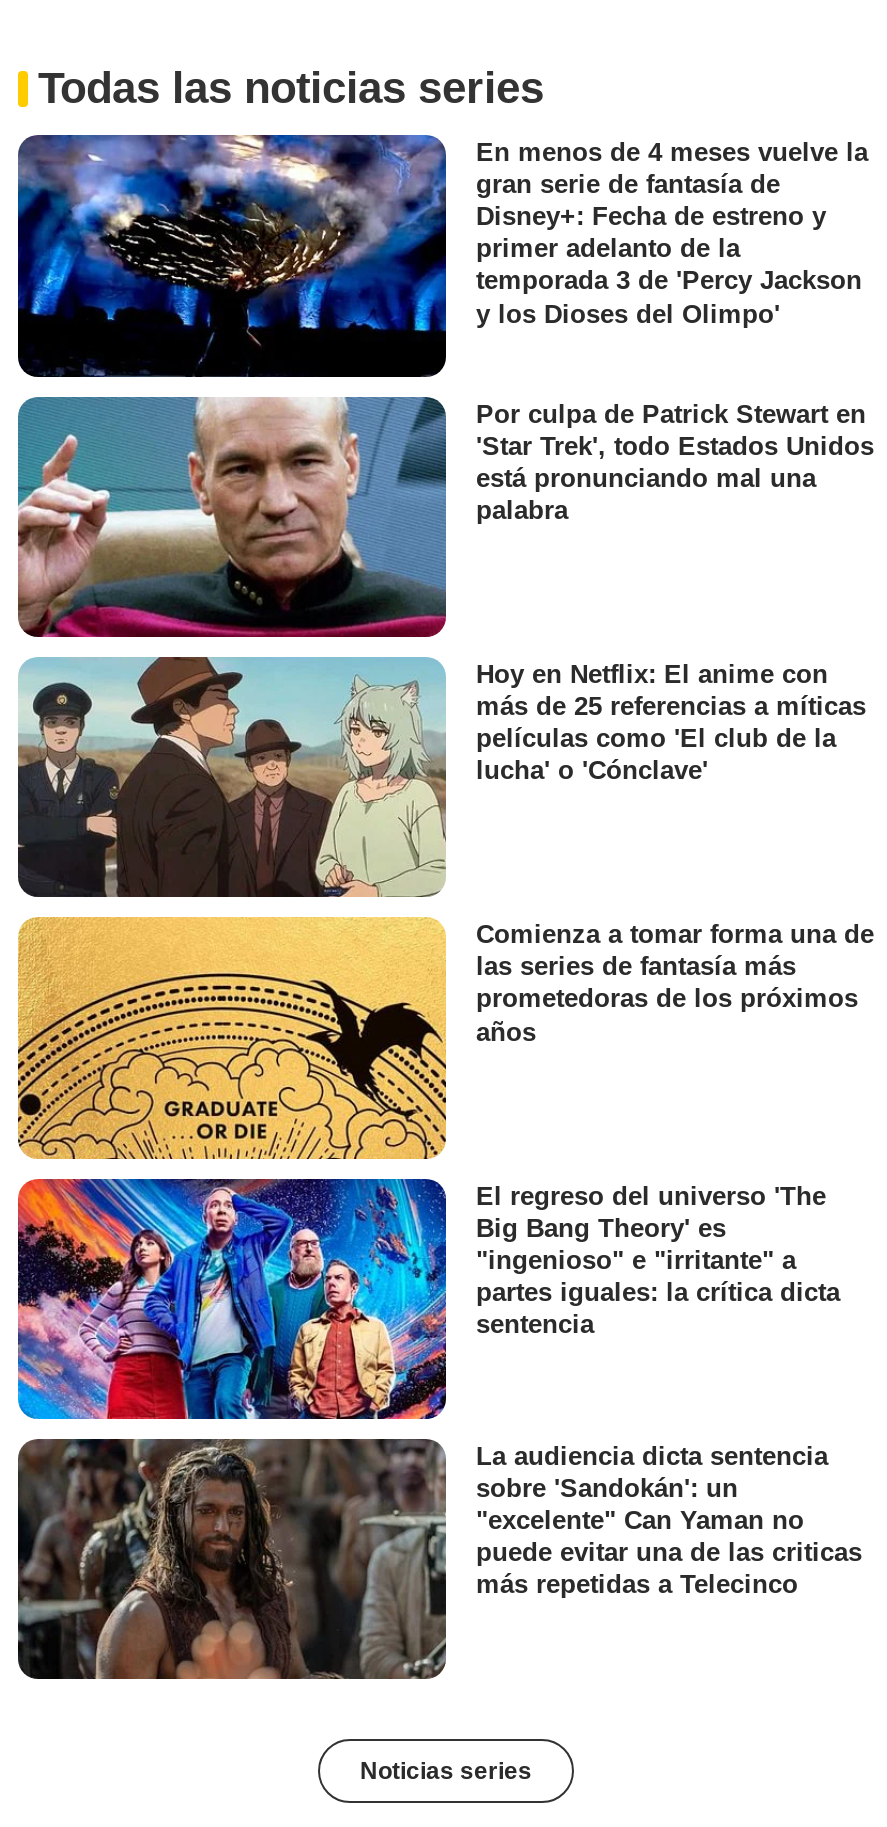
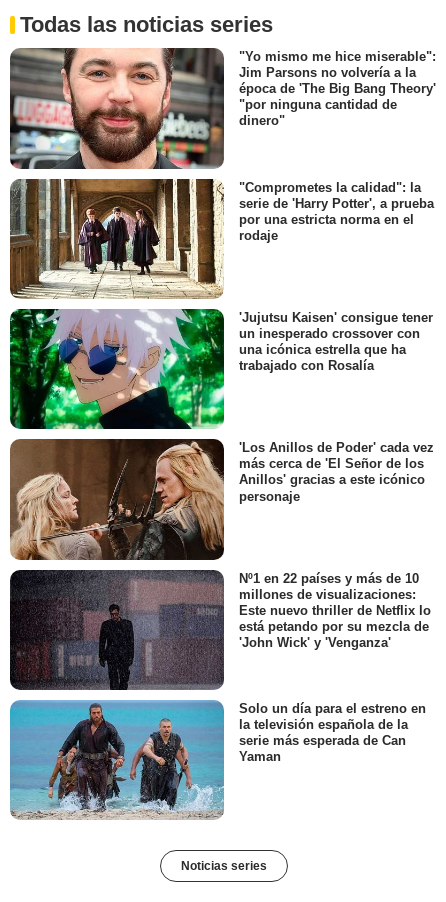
[16,133,868,379] [image] | En menos de 4 meses vuelve la | gran serie de fantasía de | Disney+: Fecha de estreno y | primer adelanto de la | temporada 3 de 'Percy Jackson | y los Dioses del Olimpo' -> [9,47,436,170] [image] | "Yo mismo me hice miserable": | Jim Parsons no volvería a la | época de 'The Big Bang Theory' | "por ninguna cantidad de | dinero"
[18,395,874,639] [image] | Por culpa de Patrick Stewart en | 'Star Trek', todo Estados Unidos | está pronunciando mal una | palabra -> [10,178,434,300] [image] | "Comprometes la calidad": la | serie de 'Harry Potter', a prueba | por una estricta norma en el | rodaje
[16,655,866,899] [image] | Hoy en Netflix: El anime con | más de 25 referencias a míticas | películas como 'El club de la | lucha' o 'Cónclave' -> [9,308,433,430] [image] | 'Jujutsu Kaisen' consigue tener | un inesperado crossover con | una icónica estrella que ha | trabajado con Rosalía
[16,915,874,1161] [image] | Comienza a tomar forma una de | las series de fantasía más | prometedoras de los próximos | años -> [9,438,434,561] [image] | 'Los Anillos de Poder' cada vez | más cerca de 'El Señor de los | Anillos' gracias a este icónico | personaje
[16,1177,840,1421] [image] | El regreso del universo 'The | Big Bang Theory' es | "ingenioso" e "irritante" a | partes iguales: la crítica dicta | sentencia -> [9,569,431,691] [image] | Nº1 en 22 países y más de 10 | millones de visualizaciones: | Este nuevo thriller de Netflix lo | está petando por su mezcla de | 'John Wick' y 'Venganza'
[16,1437,862,1681] [image] | La audiencia dicta sentencia | sobre 'Sandokán': un | "excelente" Can Yaman no | puede evitar una de las criticas | más repetidas a Telecinco -> [9,699,426,820] [image] | Solo un día para el estreno en | la televisión española de la | serie más esperada de Can | Yaman

